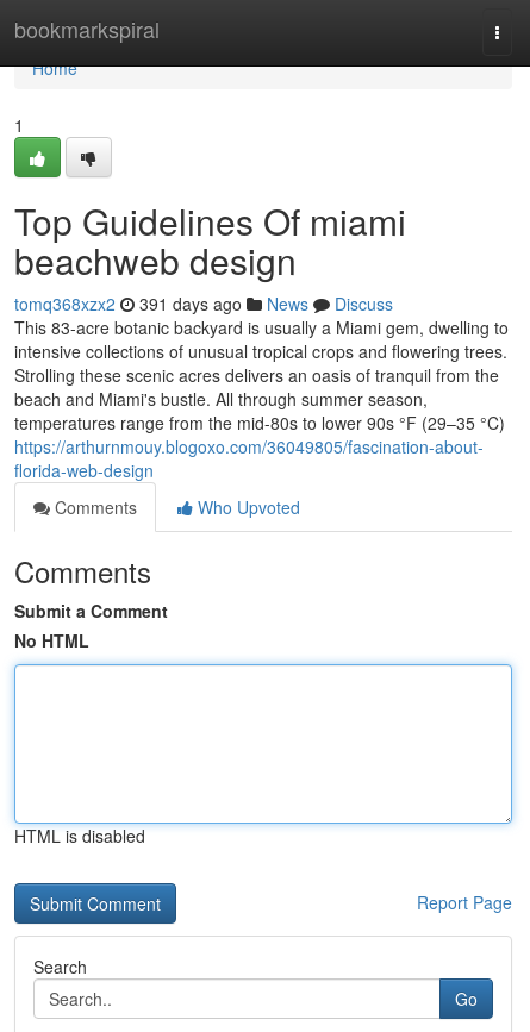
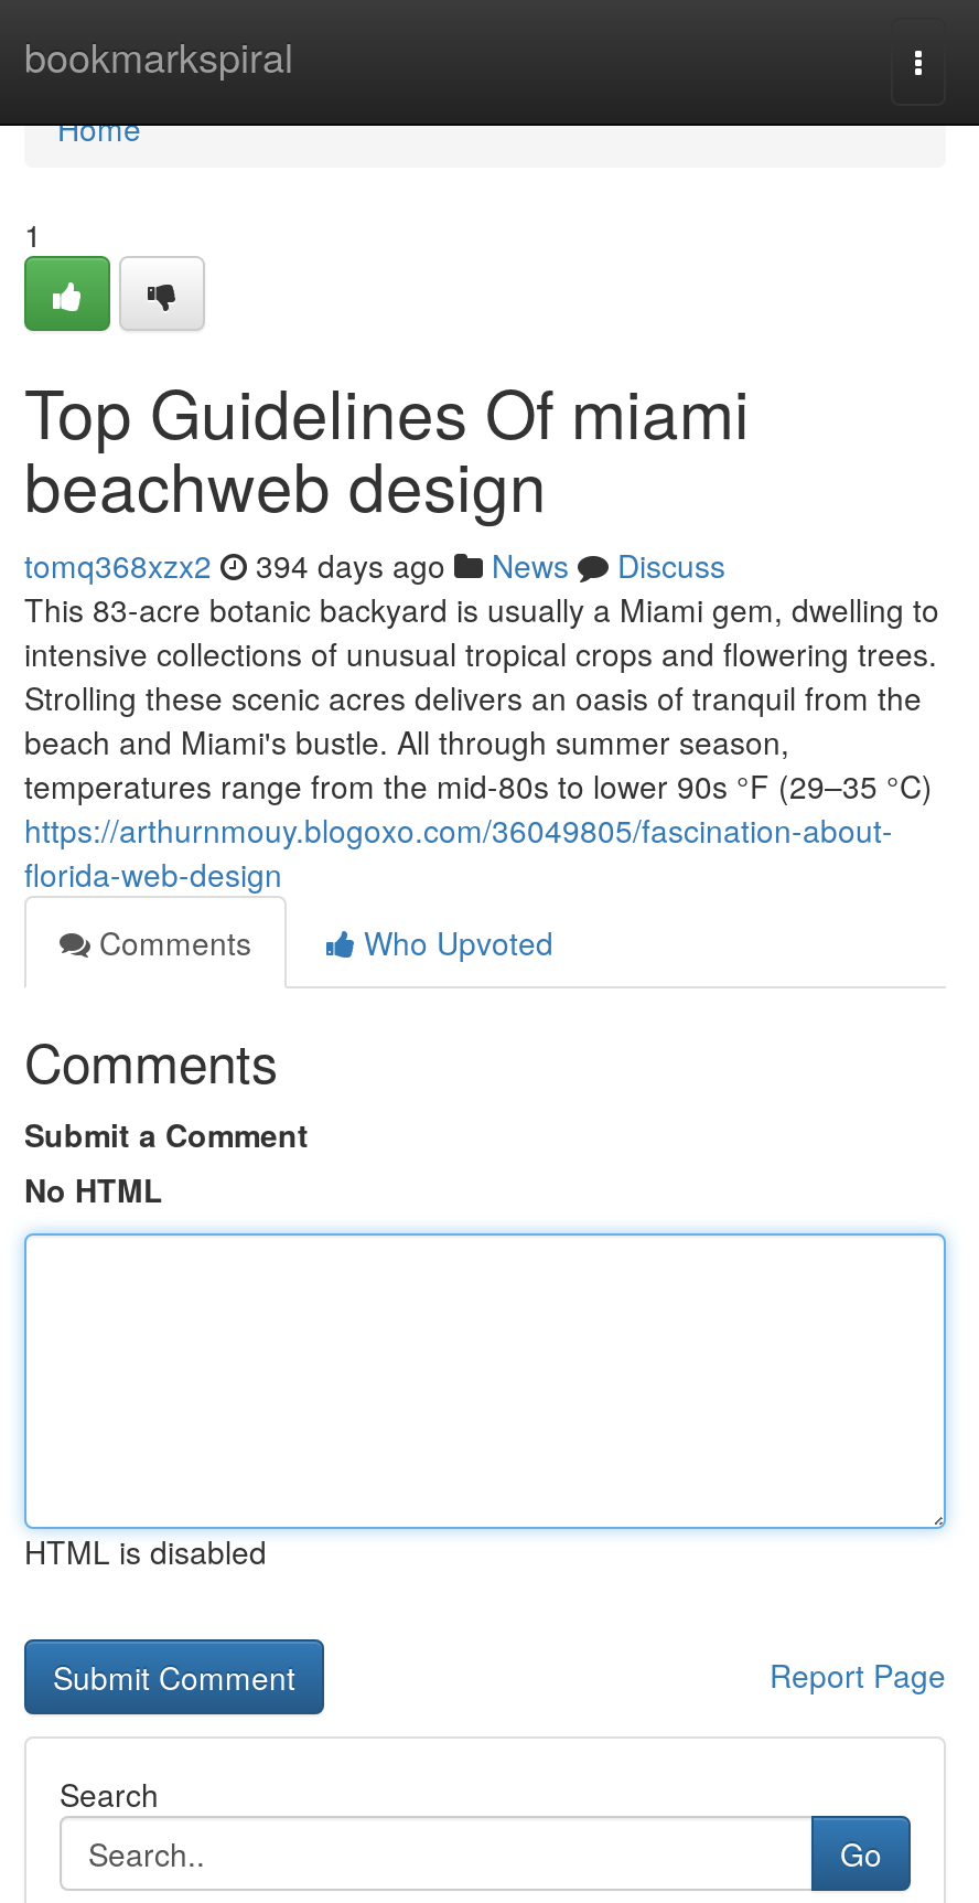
[14,292,393,315] tomq368xzx2 391 days ago News Discuss -> [24,543,725,587] tomq368xzx2 394 days ago News Discuss

